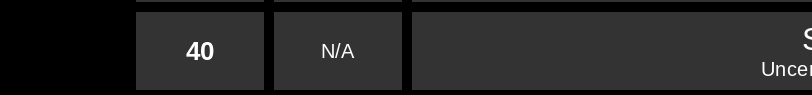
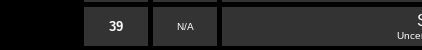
[186,36,214,66] 40 -> [109,19,123,34] 39

